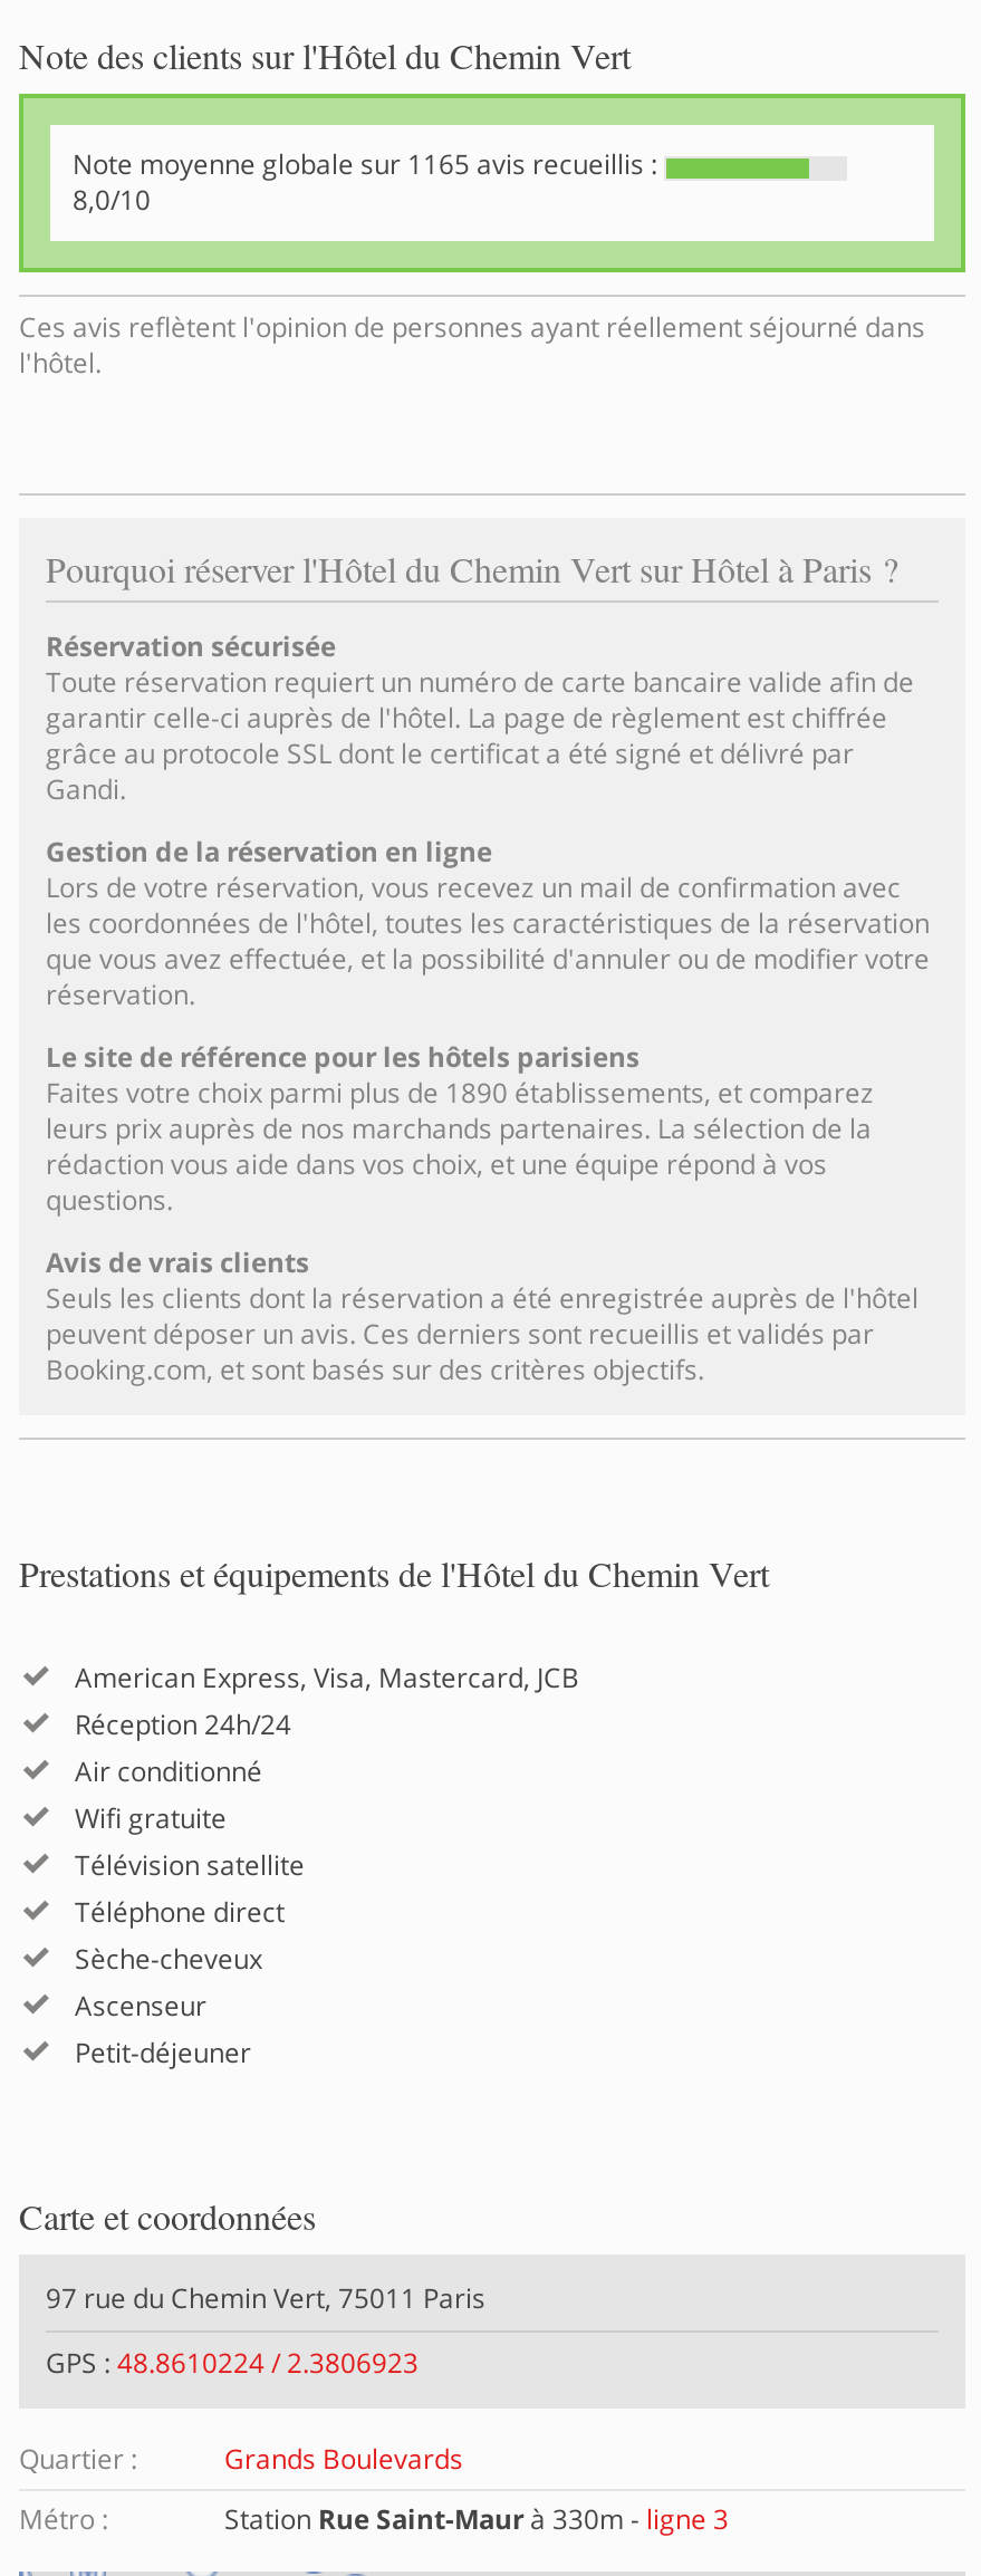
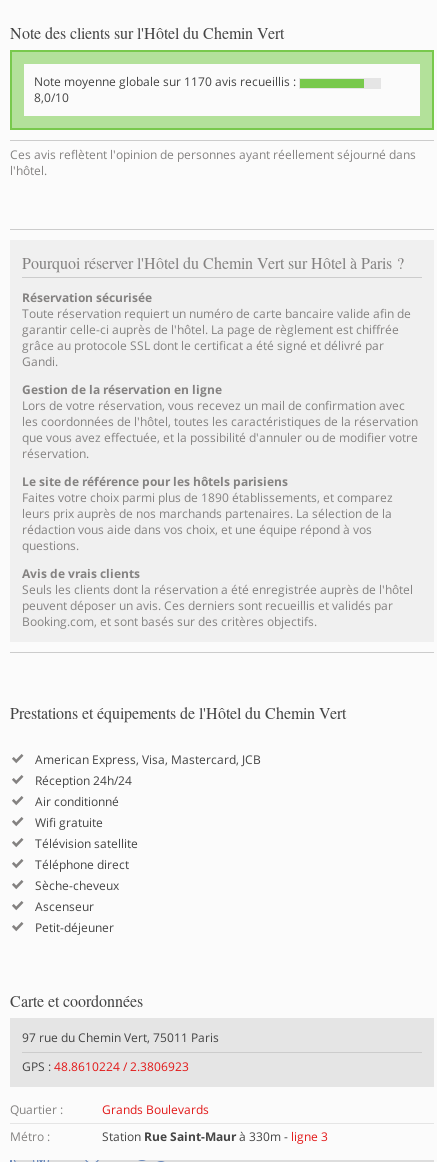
[73,146,657,183] Note moyenne globale sur 1165 avis recueillis : -> [34,73,296,90] Note moyenne globale sur 1170 avis recueillis :

